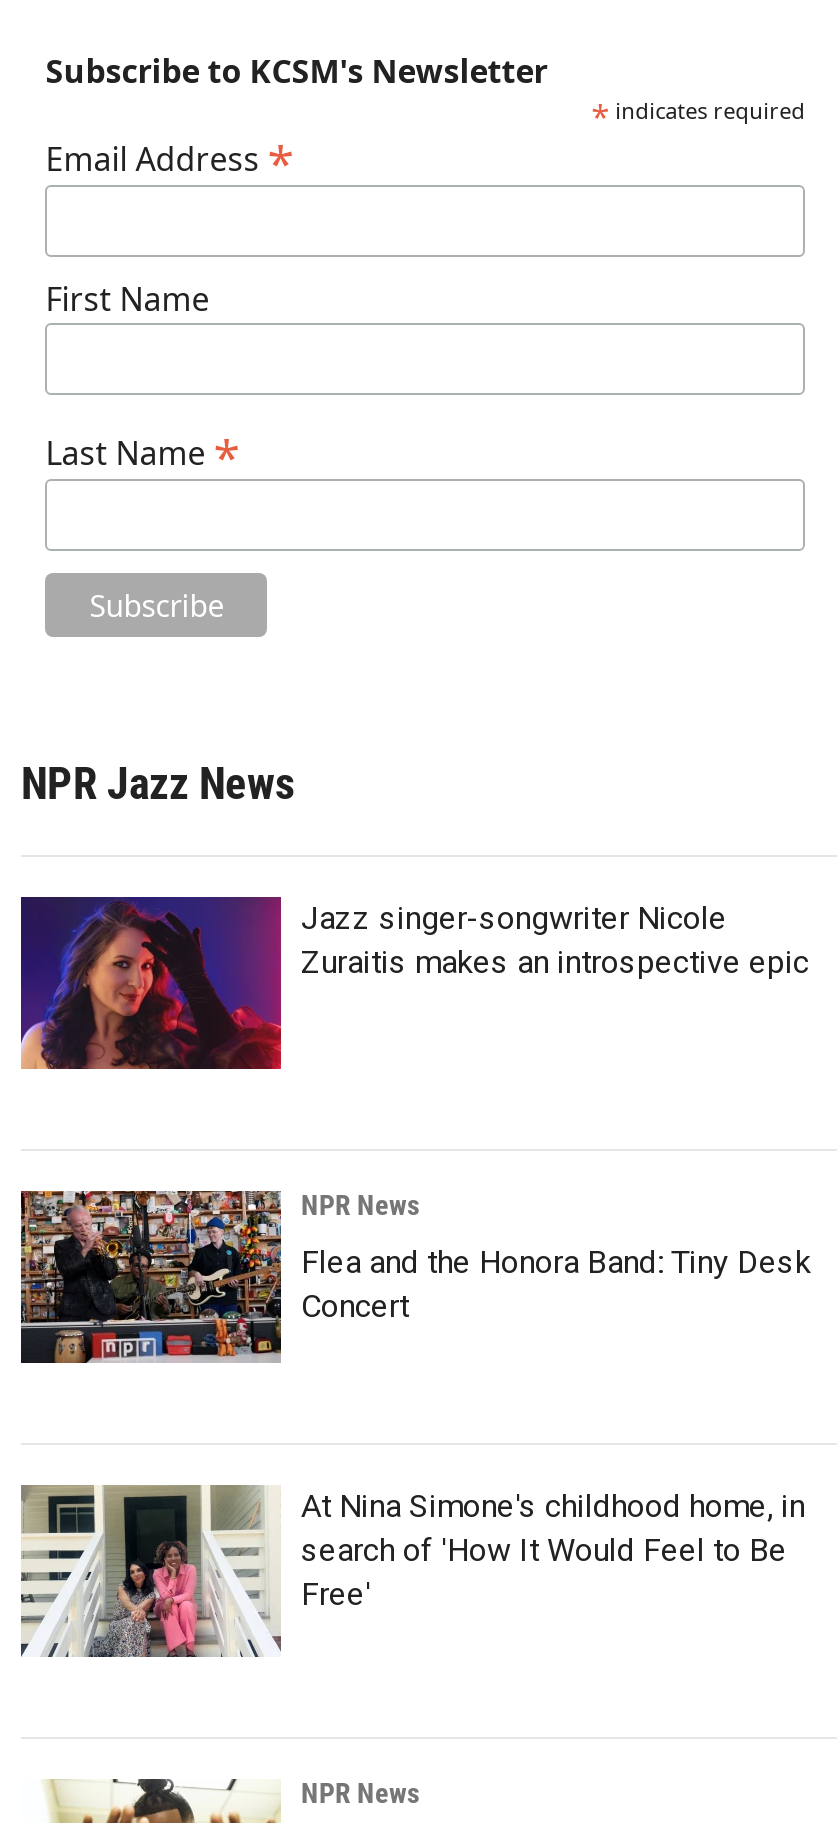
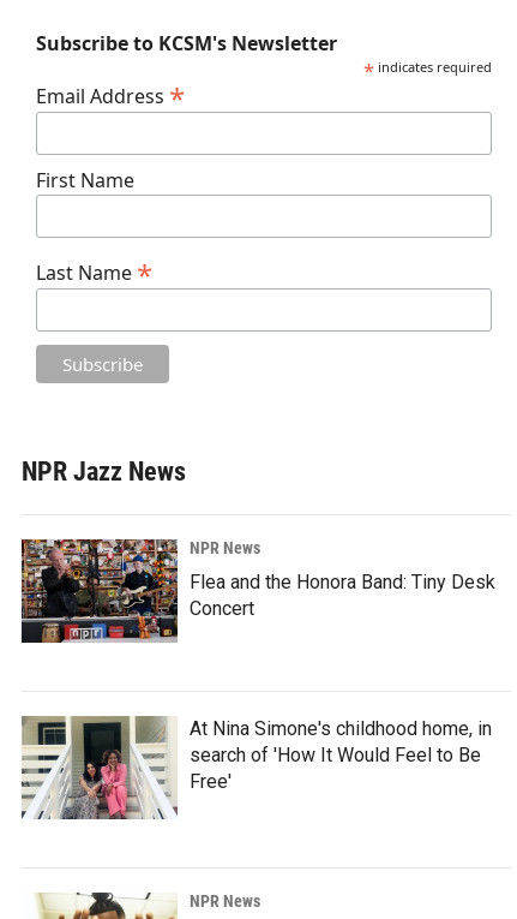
[19,895,809,1071] [image] | Jazz singer-songwriter Nicole | Zuraitis makes an introspective epic -> none

